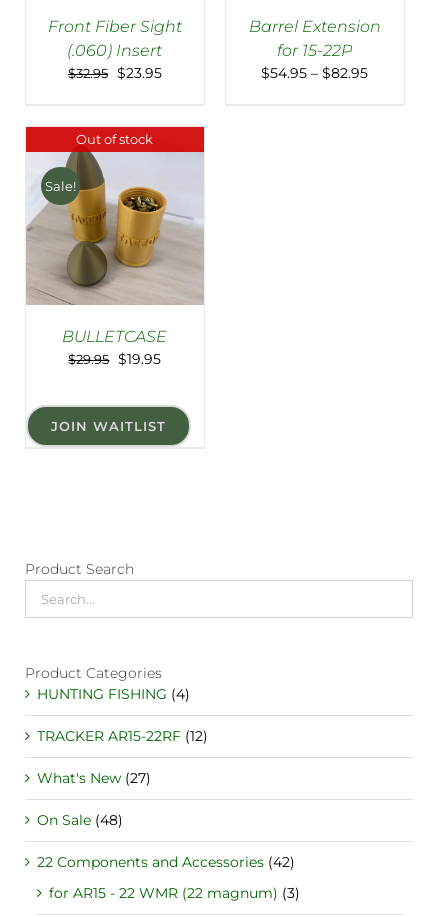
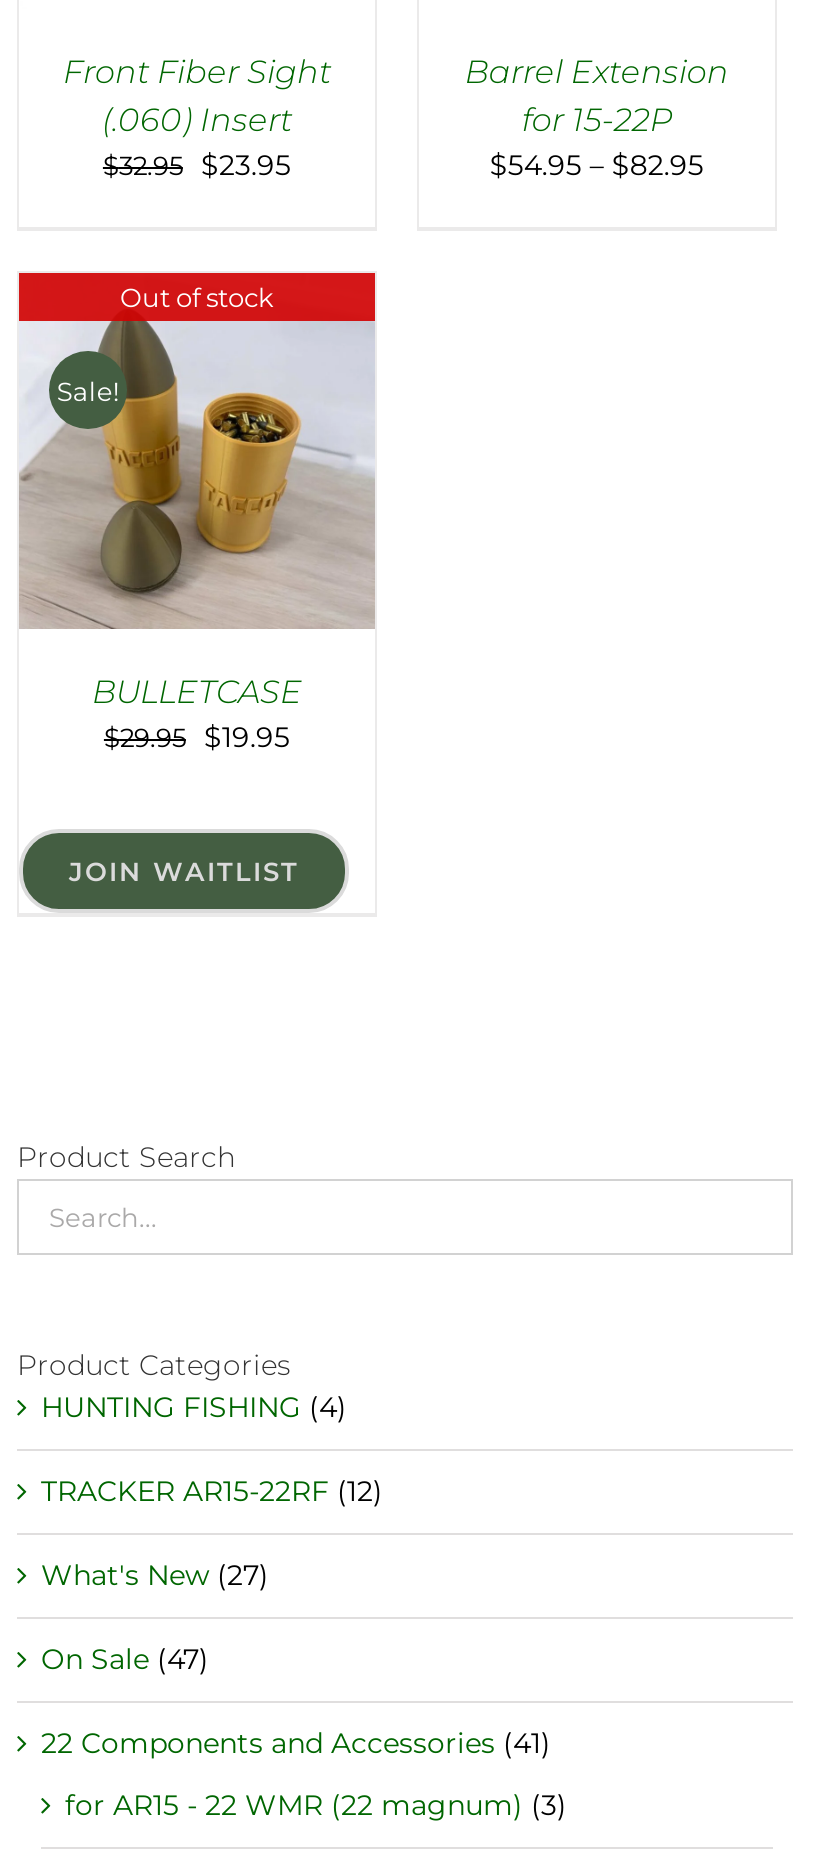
[37,811,123,829] On Sale (48) -> [41,1640,209,1676] On Sale (47)
[37,853,295,871] 22 Components and Accessories (42) -> [41,1724,551,1760] 22 Components and Accessories (41)

